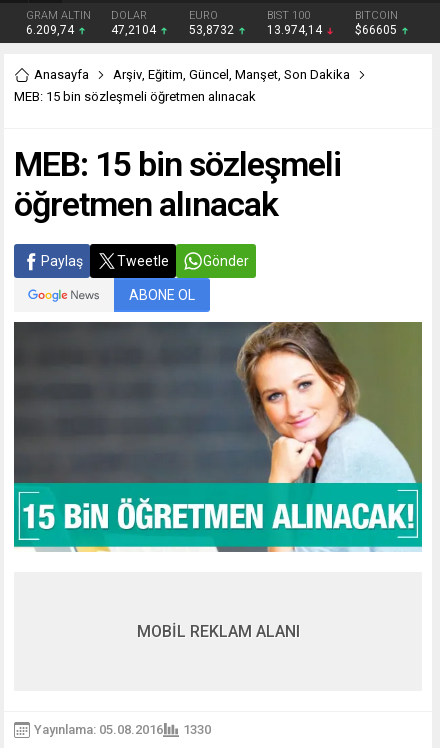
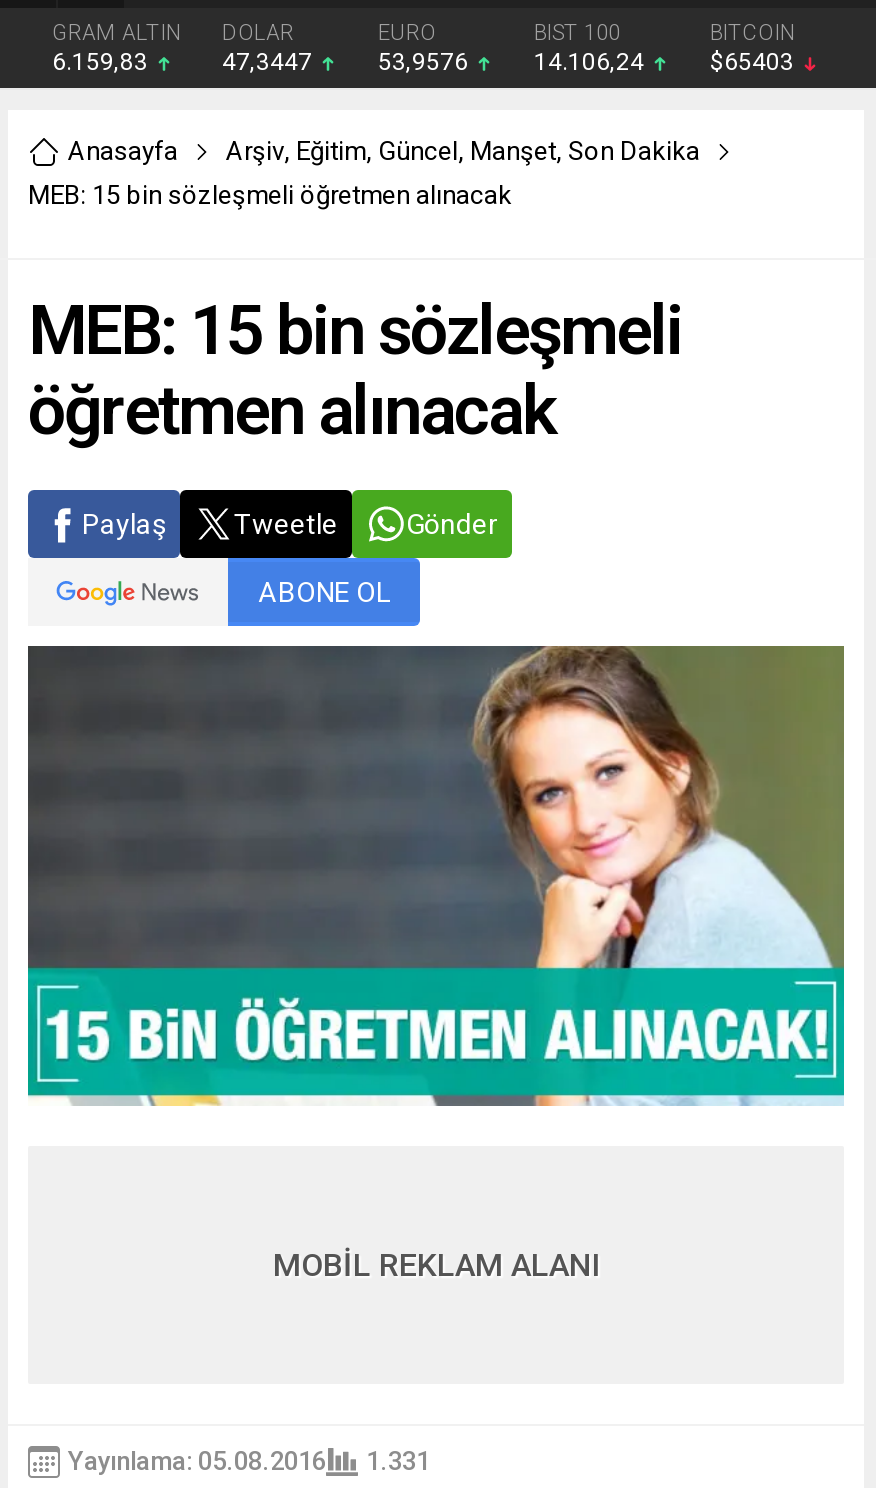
[26,23,77,37] 6.209,74 -> [52,48,154,76] 6.159,83
[111,23,159,37] 47,2104 -> [222,48,318,76] 47,3447
[189,23,237,37] 53,8732 -> [378,48,474,76] 53,9576
[267,23,325,37] 13.974,14 -> [534,48,650,76] 14.106,24
[355,23,400,37] $66605 -> [710,48,800,76] $65403
[34,722,211,737] Yayınlama: 05.08.2016 1330 -> [68,1446,430,1476] Yayınlama: 05.08.2016 1.331

